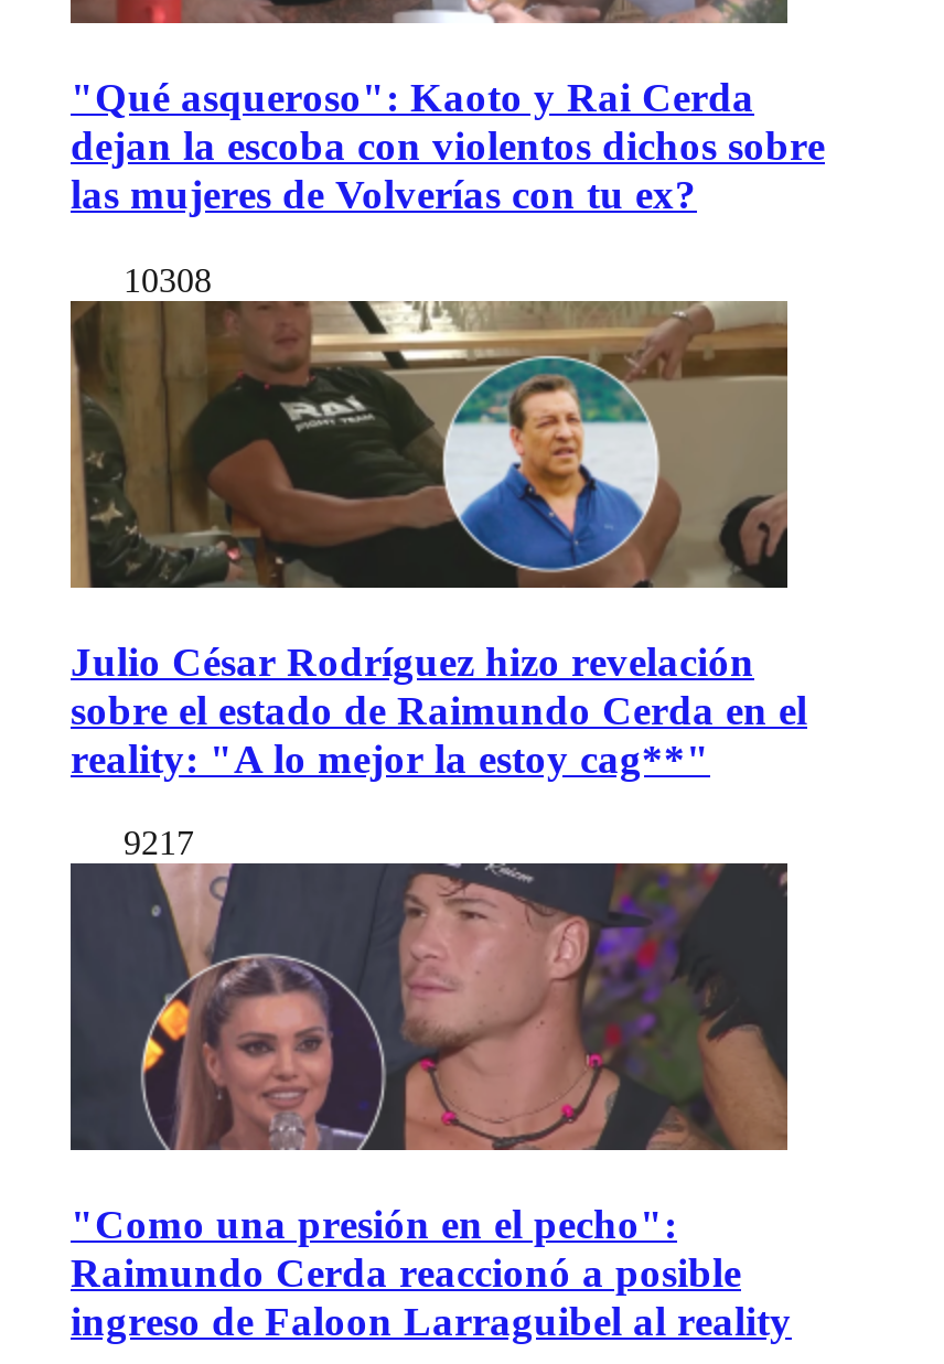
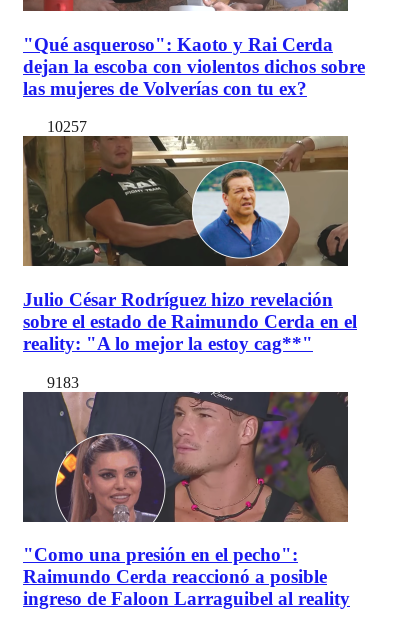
[115,261,212,298] 10308 -> [43,118,87,135] 10257
[115,824,194,862] 9217 -> [43,374,79,391] 9183

